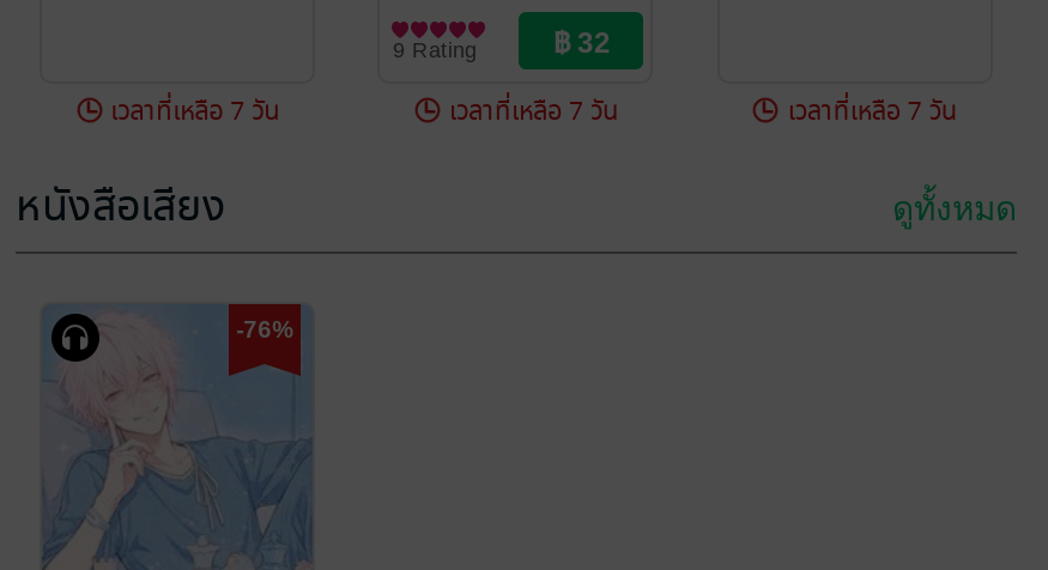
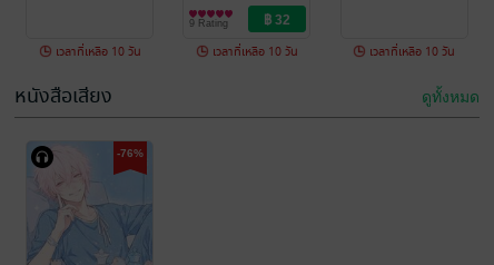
[111,91,281,132] เวลาที่เหลือ 7 วัน -> [55,42,141,61] เวลาที่เหลือ 10 วัน
[449,91,619,132] เวลาที่เหลือ 7 วัน -> [213,42,298,61] เวลาที่เหลือ 10 วัน
[788,91,958,132] เวลาที่เหลือ 7 วัน -> [370,42,455,61] เวลาที่เหลือ 10 วัน

